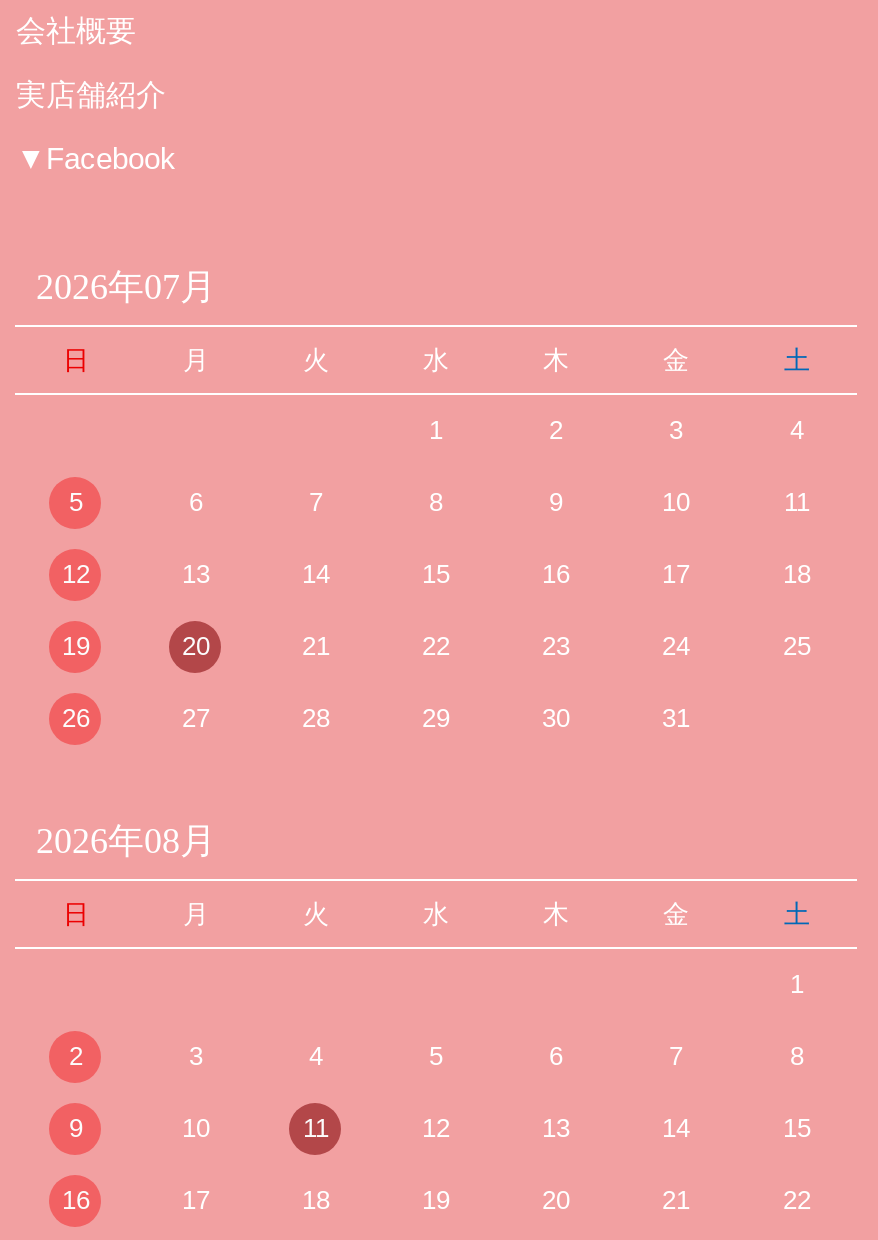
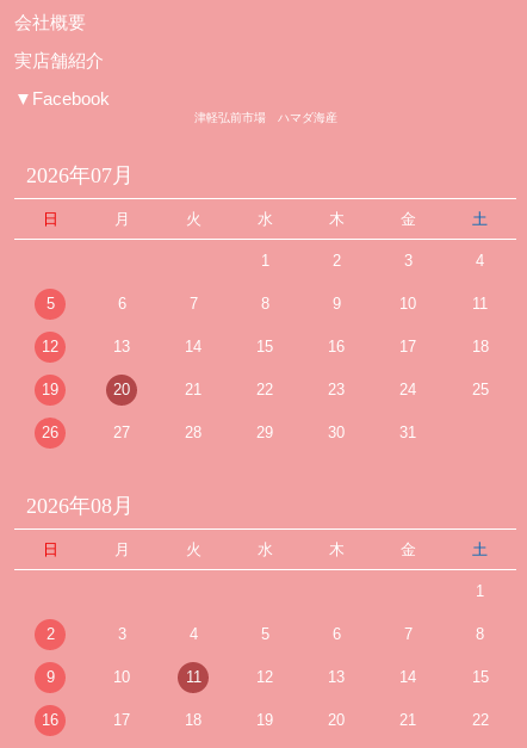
none -> [194,111,337,124] 津軽弘前市場 ハマダ海産

